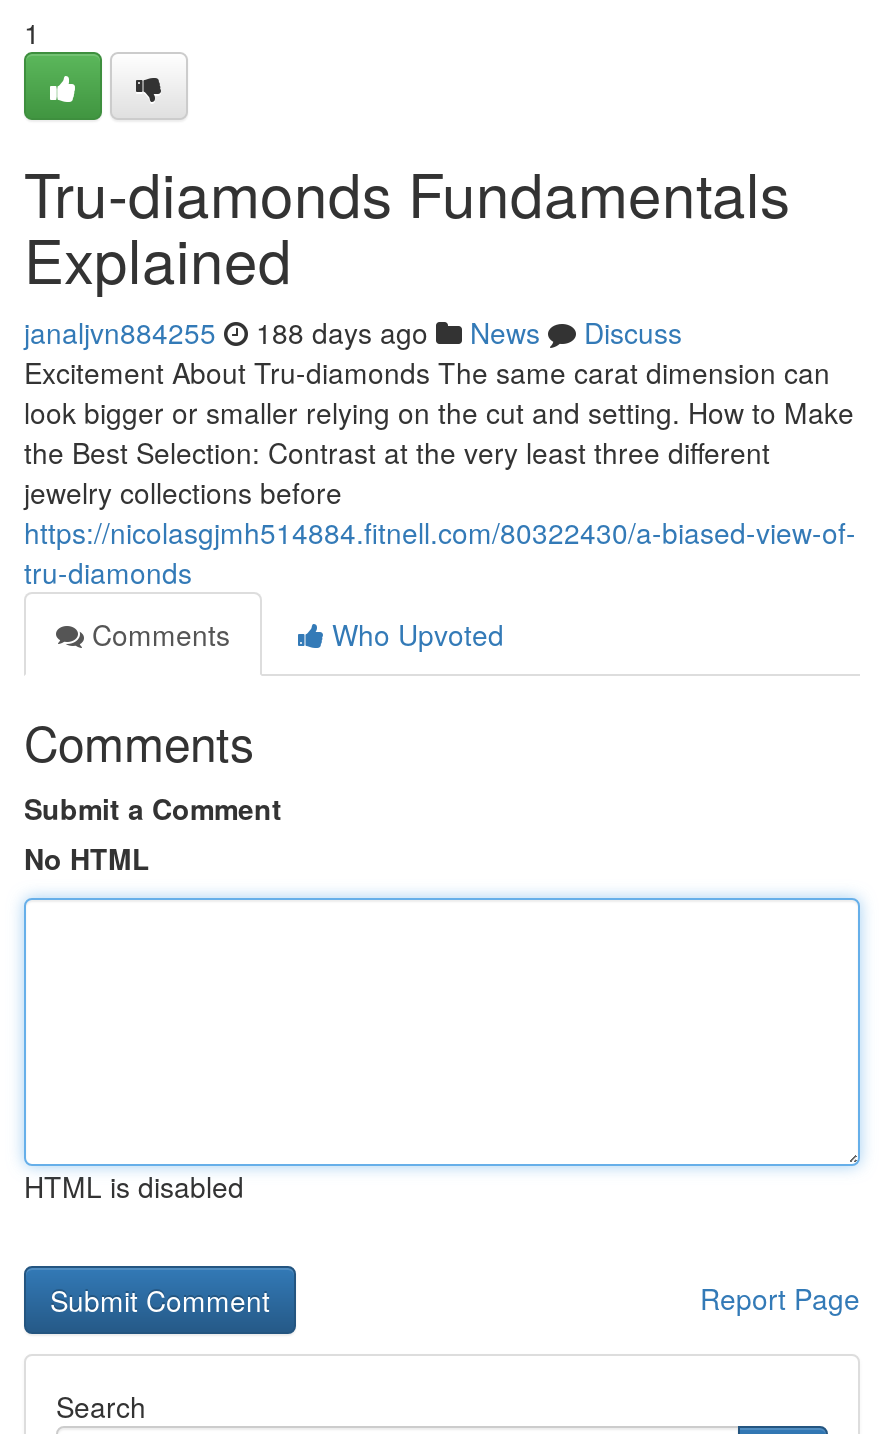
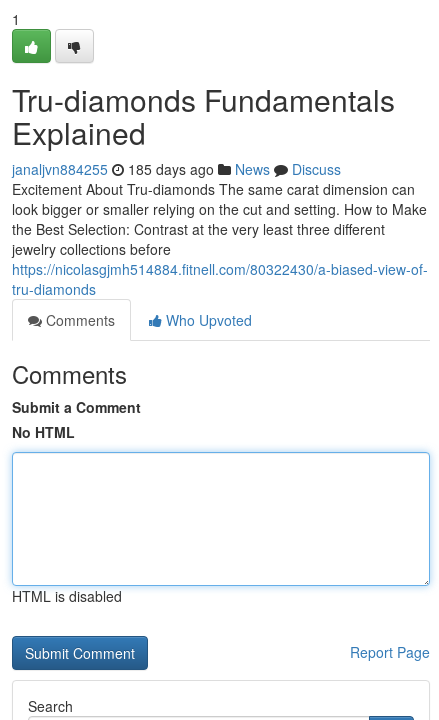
[24,312,682,352] janaljvn884255 188 days ago News Discuss -> [12,159,341,179] janaljvn884255 185 days ago News Discuss

